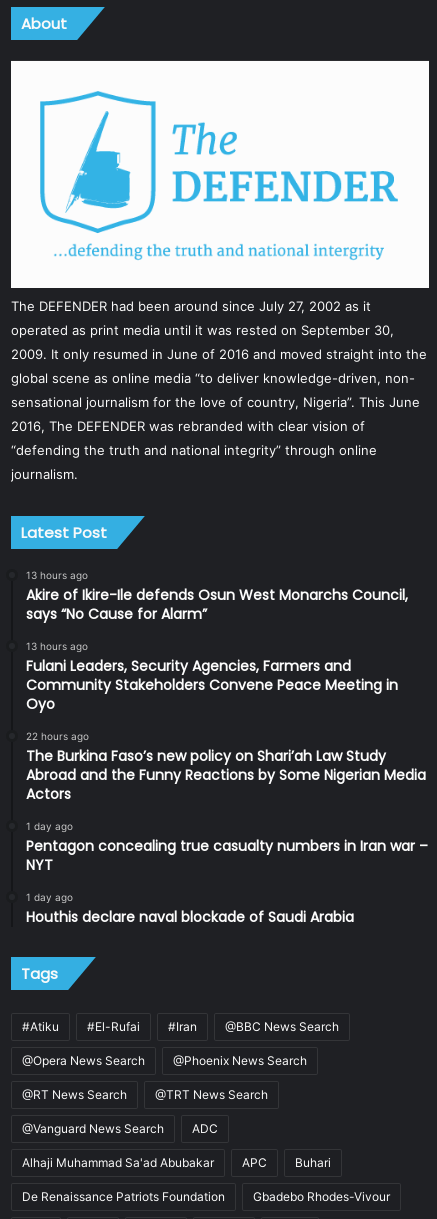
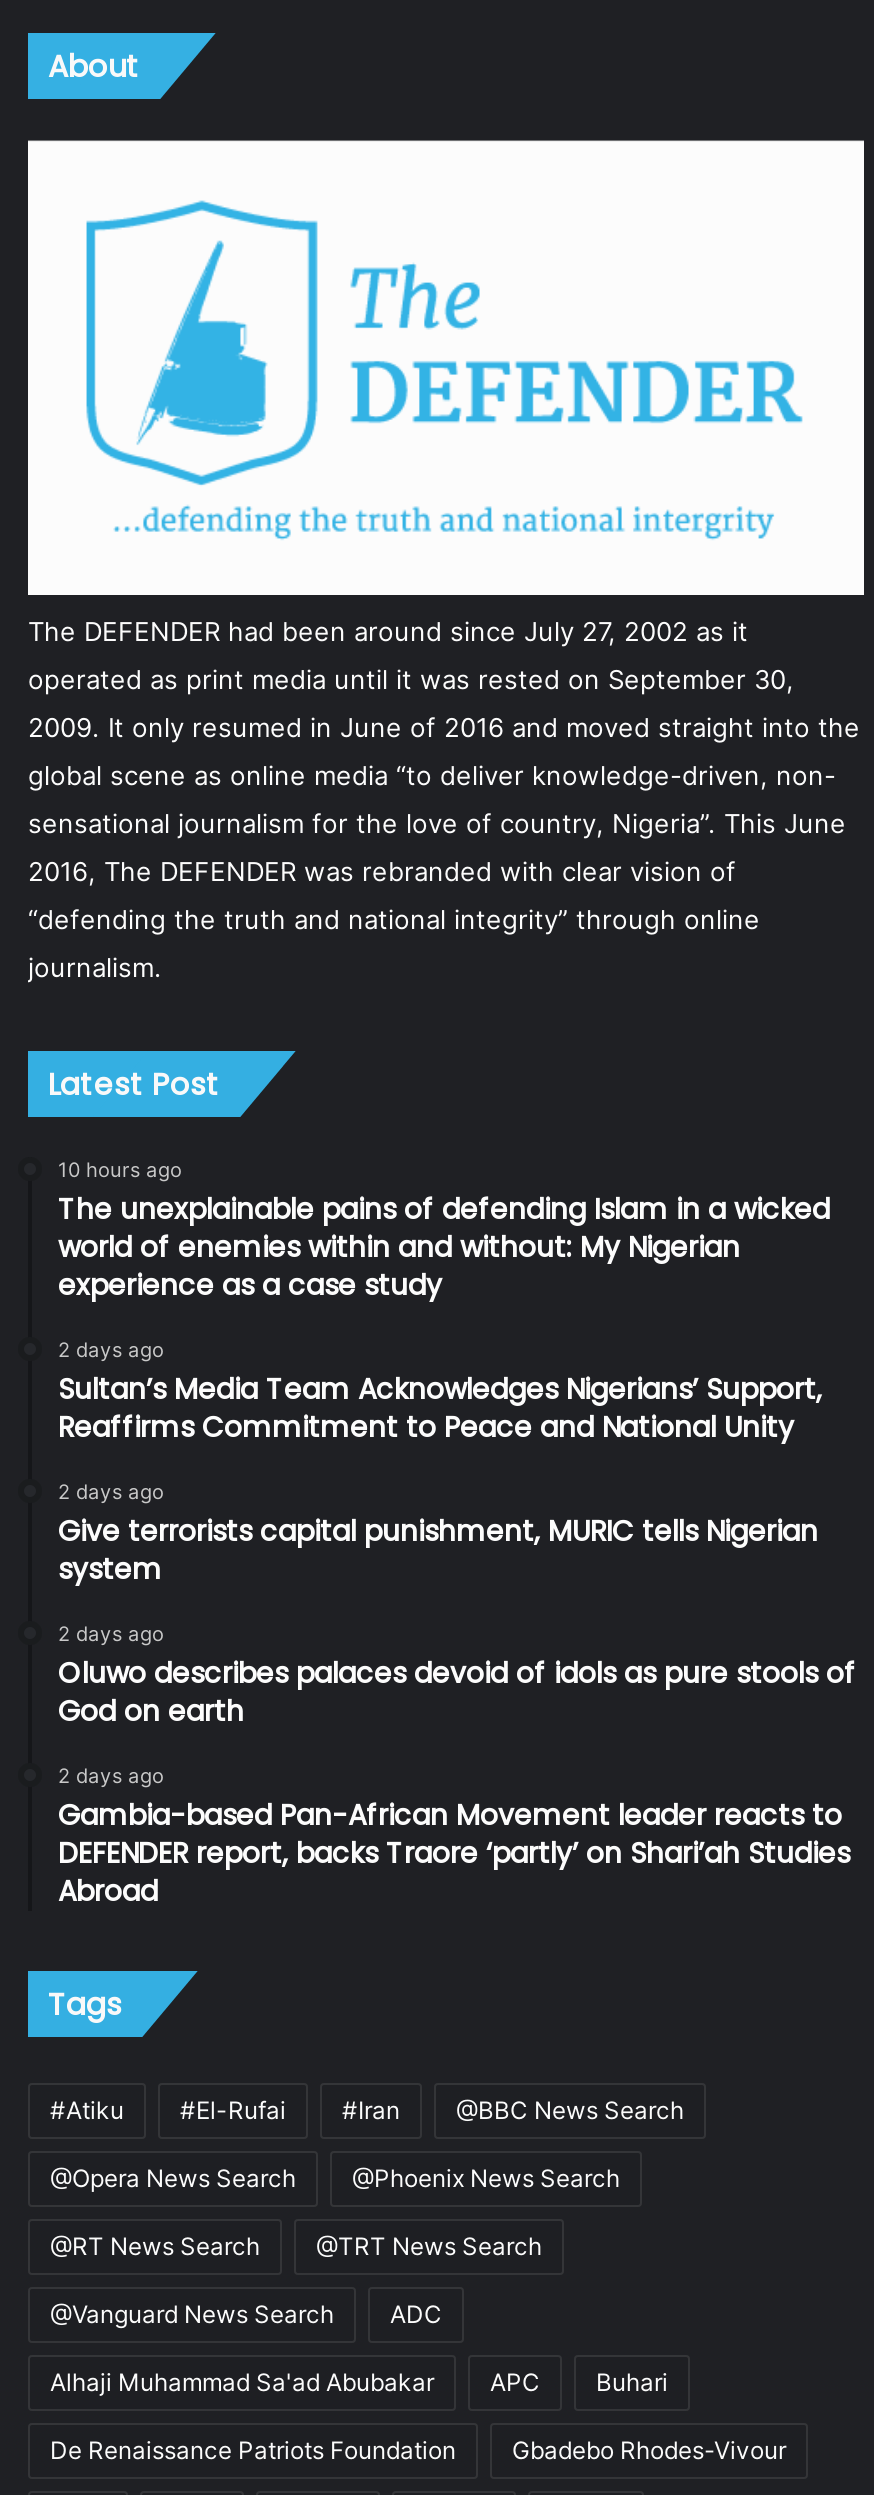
[26,569,408,624] 13 hours ago | Akire of Ikire-Ile defends Osun West Monarchs Council, | says “No Cause for Alarm” -> [58,1157,830,1305] 10 hours ago | The unexplainable pains of defending Islam in a wicked | world of enemies within and without: My Nigerian | experience as a case study
[26,640,398,714] 13 hours ago | Fulani Leaders, Security Agencies, Farmers and | Community Stakeholders Convene Peace Meeting in | Oyo -> [58,1337,822,1447] 2 days ago | Sultan’s Media Team Acknowledges Nigerians’ Support, | Reaffirms Commitment to Peace and National Unity
[26,730,426,804] 22 hours ago | The Burkina Faso’s new policy on Shari’ah Law Study | Abroad and the Funny Reactions by Some Nigerian Media | Actors -> [58,1479,818,1589] 2 days ago | Give terrorists capital punishment, MURIC tells Nigerian | system
[26,820,428,875] 1 day ago | Pentagon concealing true casualty numbers in Iran war – | NYT -> [58,1621,856,1731] 2 days ago | Oluwo describes palaces devoid of idols as pure stools of | God on earth
[26,891,354,927] 1 day ago | Houthis declare naval blockade of Saudi Arabia -> [58,1763,850,1911] 2 days ago | Gambia-based Pan-African Movement leader reacts to | DEFENDER report, backs Traore ‘partly’ on Shari’ah Studies | Abroad

